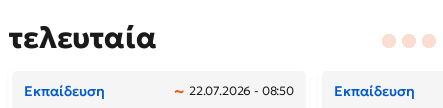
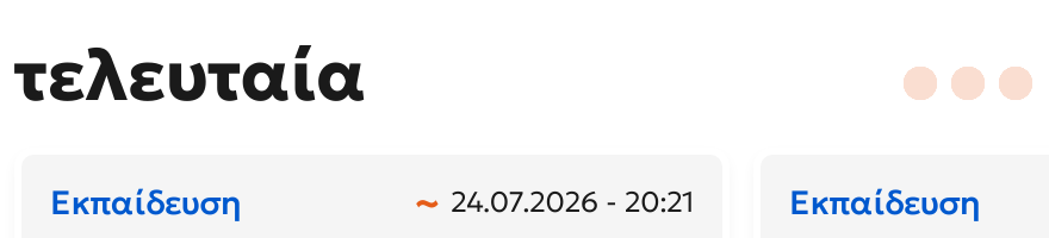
[189,83,294,98] 22.07.2026 - 08:50 -> [450,183,694,219] 24.07.2026 - 20:21

